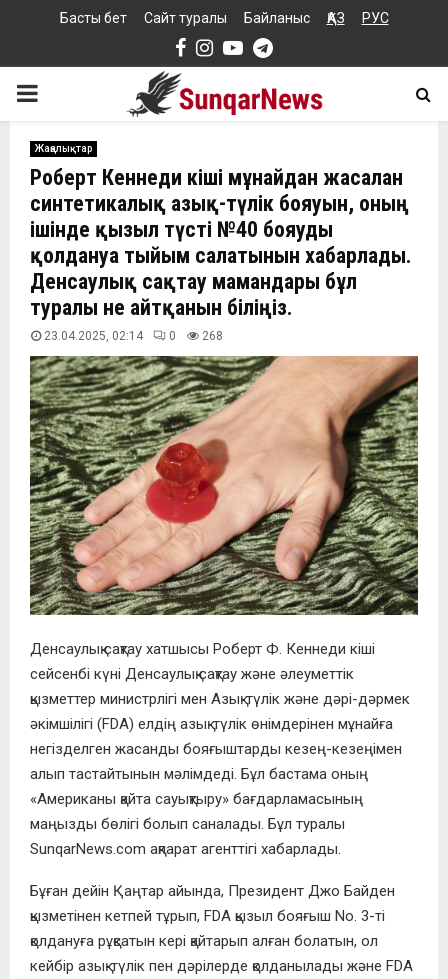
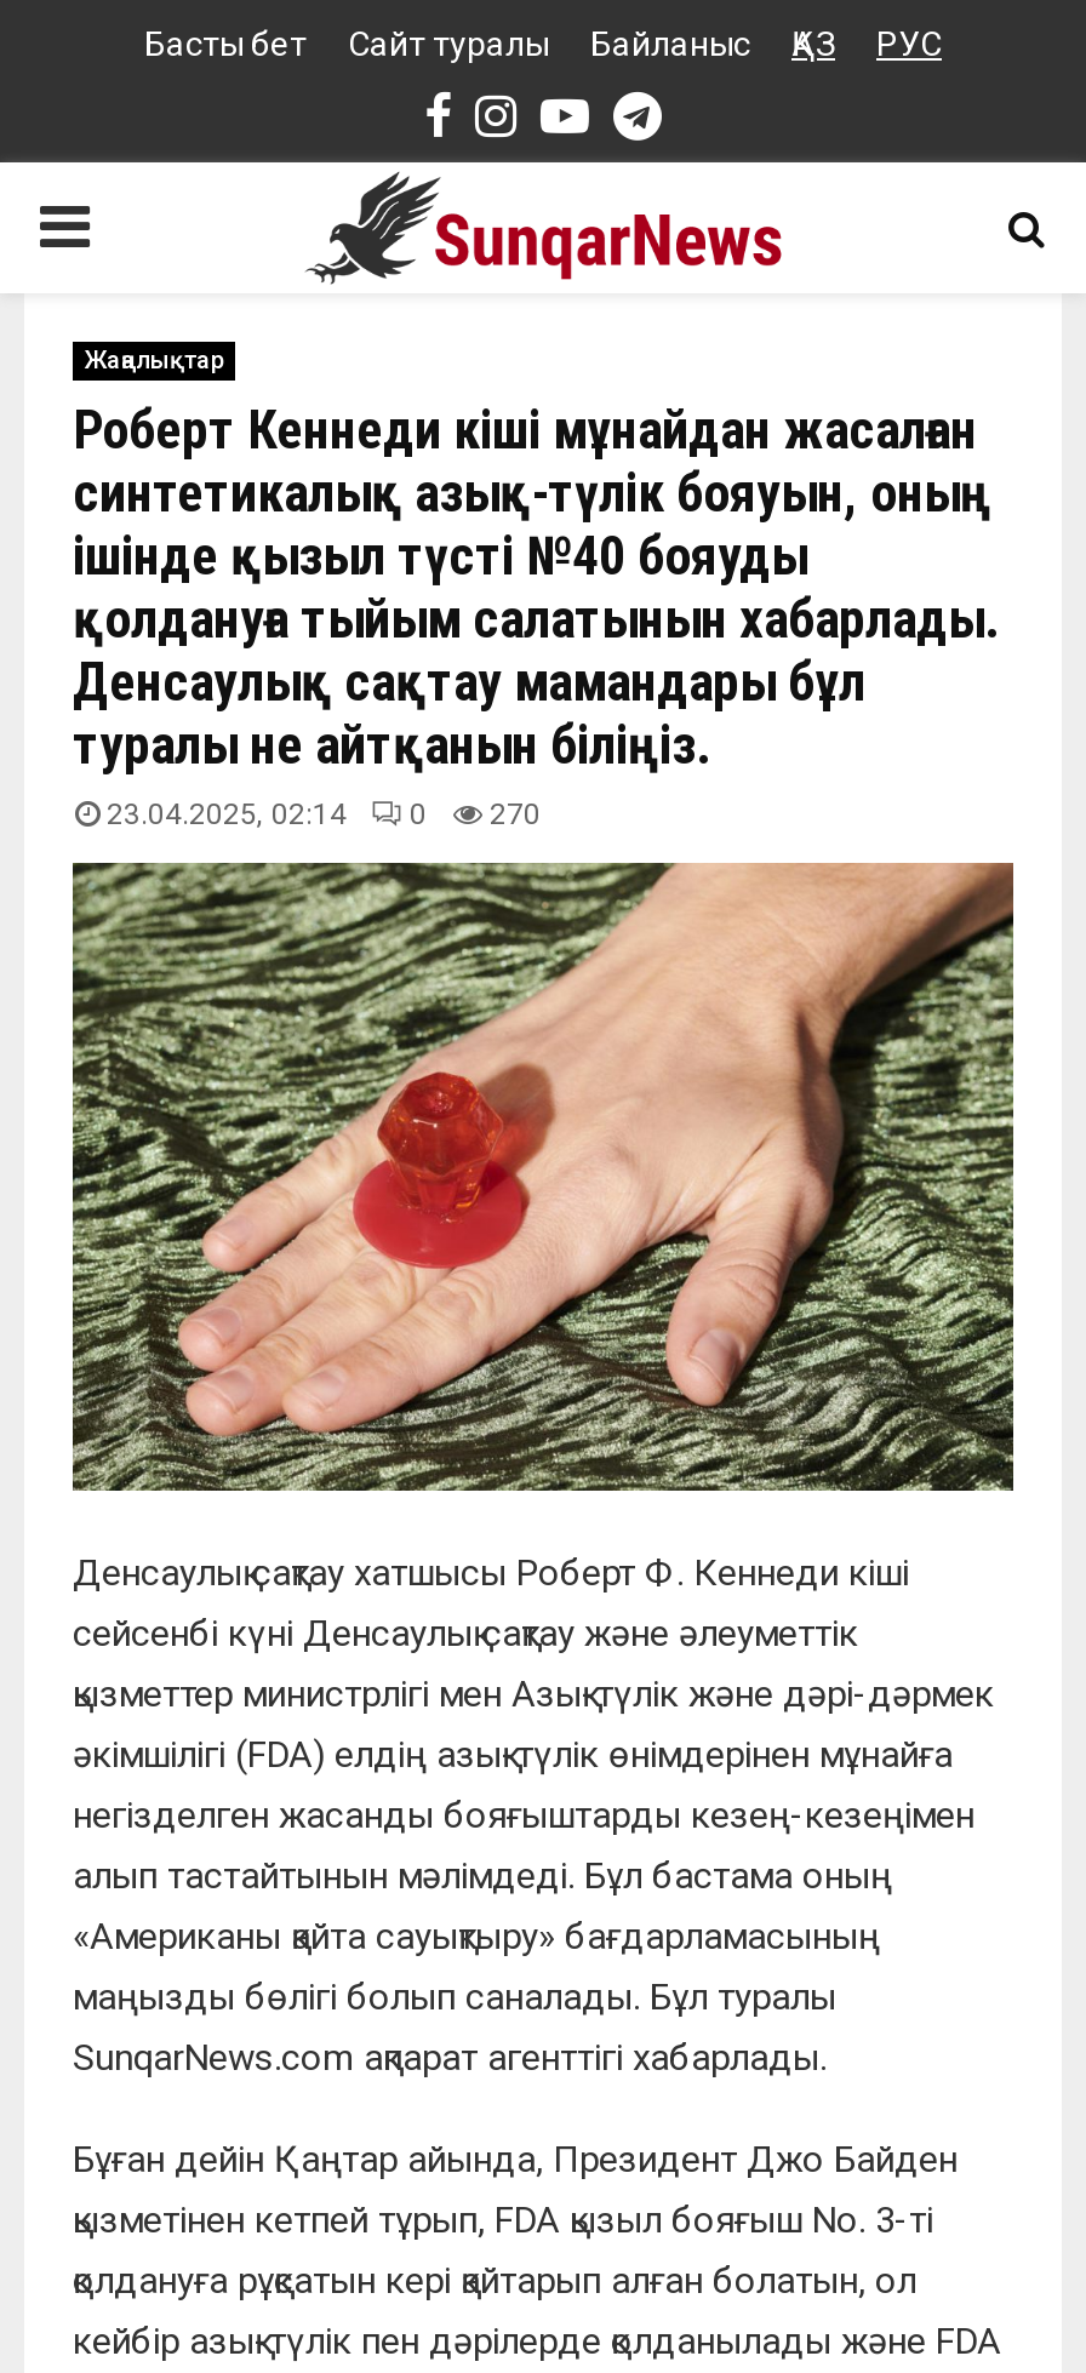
[44,329,223,343] 23.04.2025, 02:14 0 268 -> [107,797,541,831] 23.04.2025, 02:14 0 270

